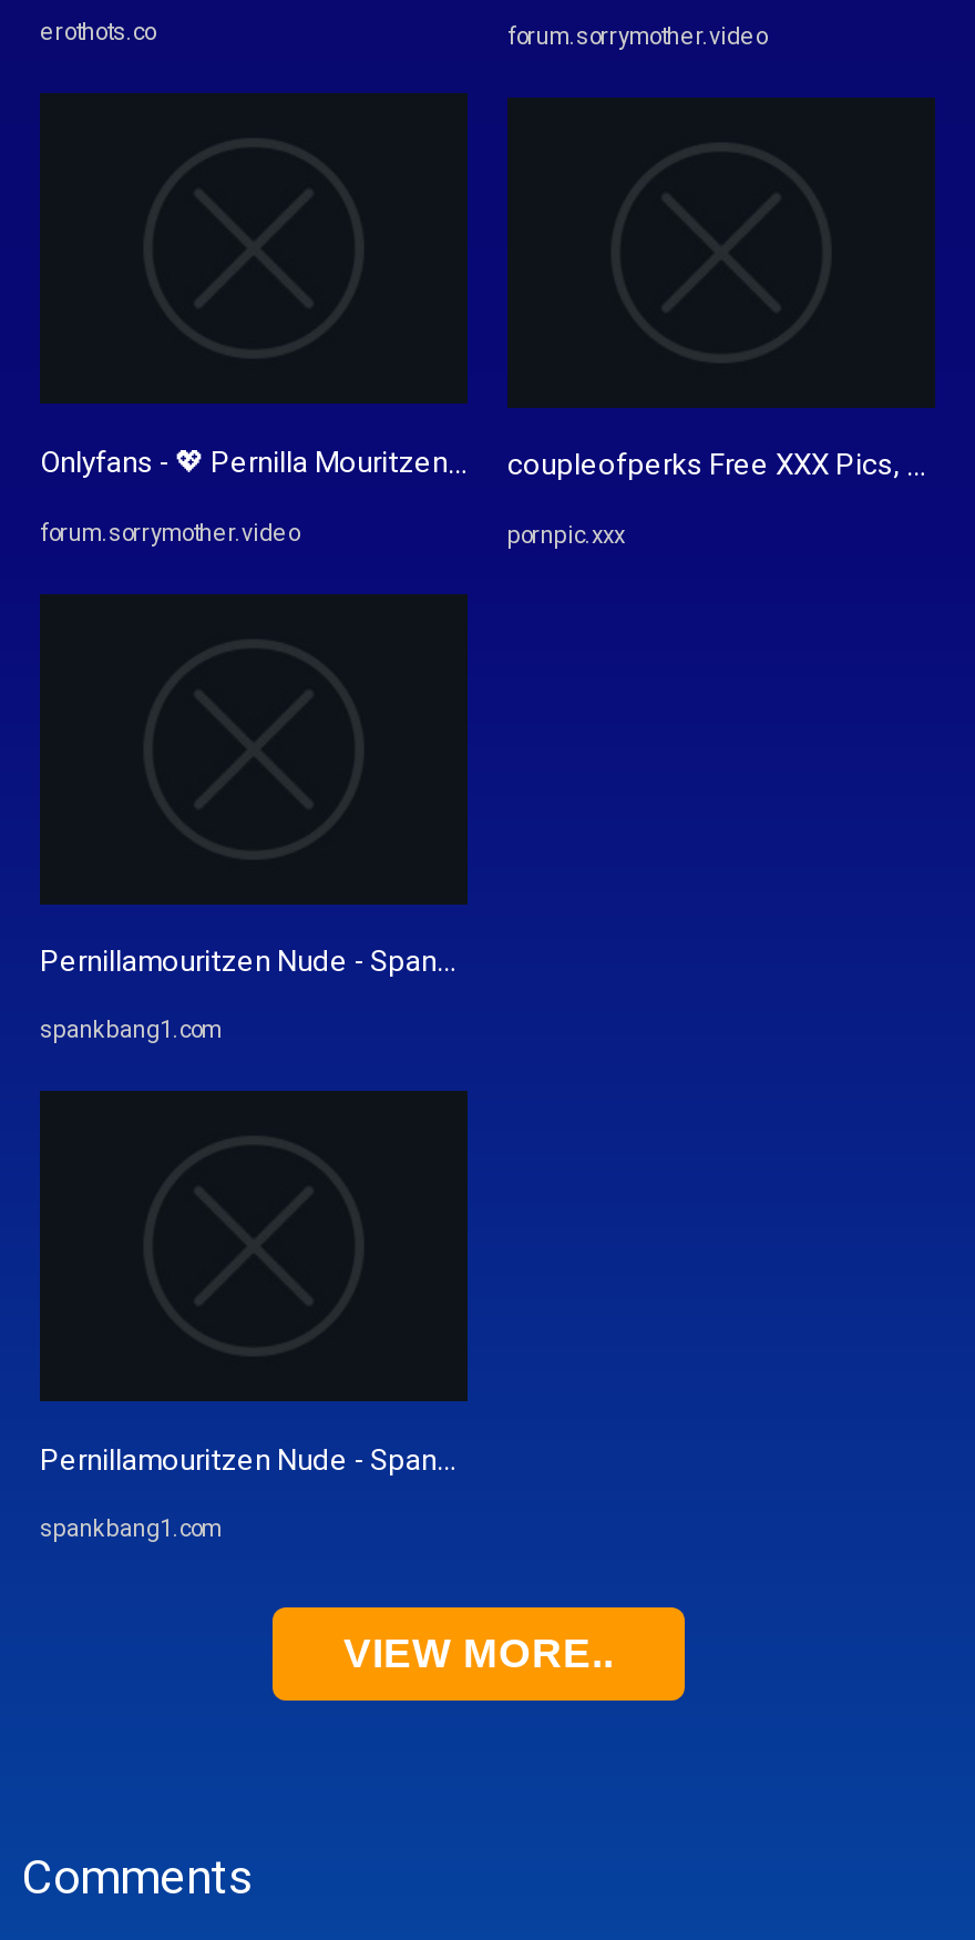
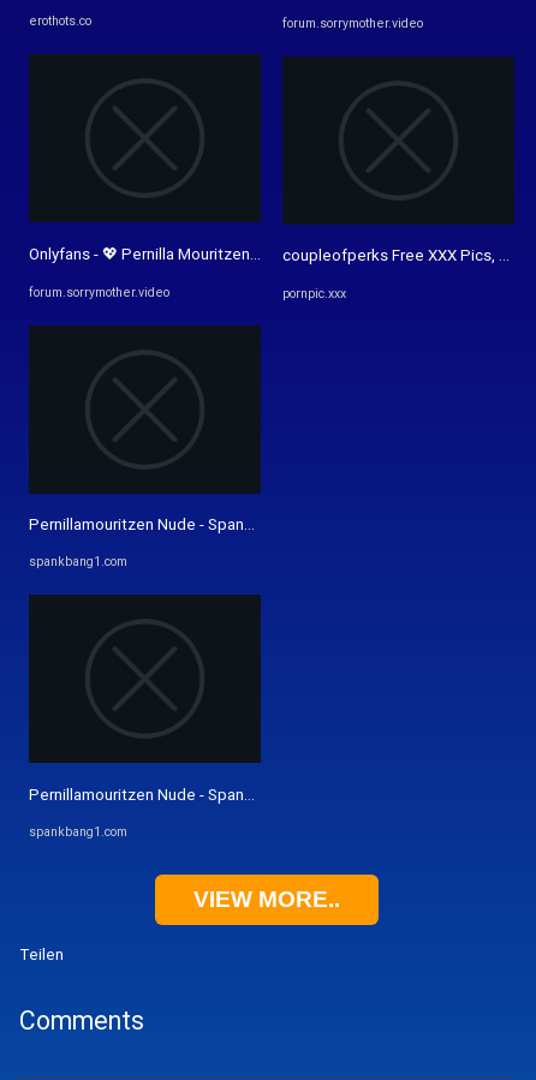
none -> [19,944,64,965] Teilen

